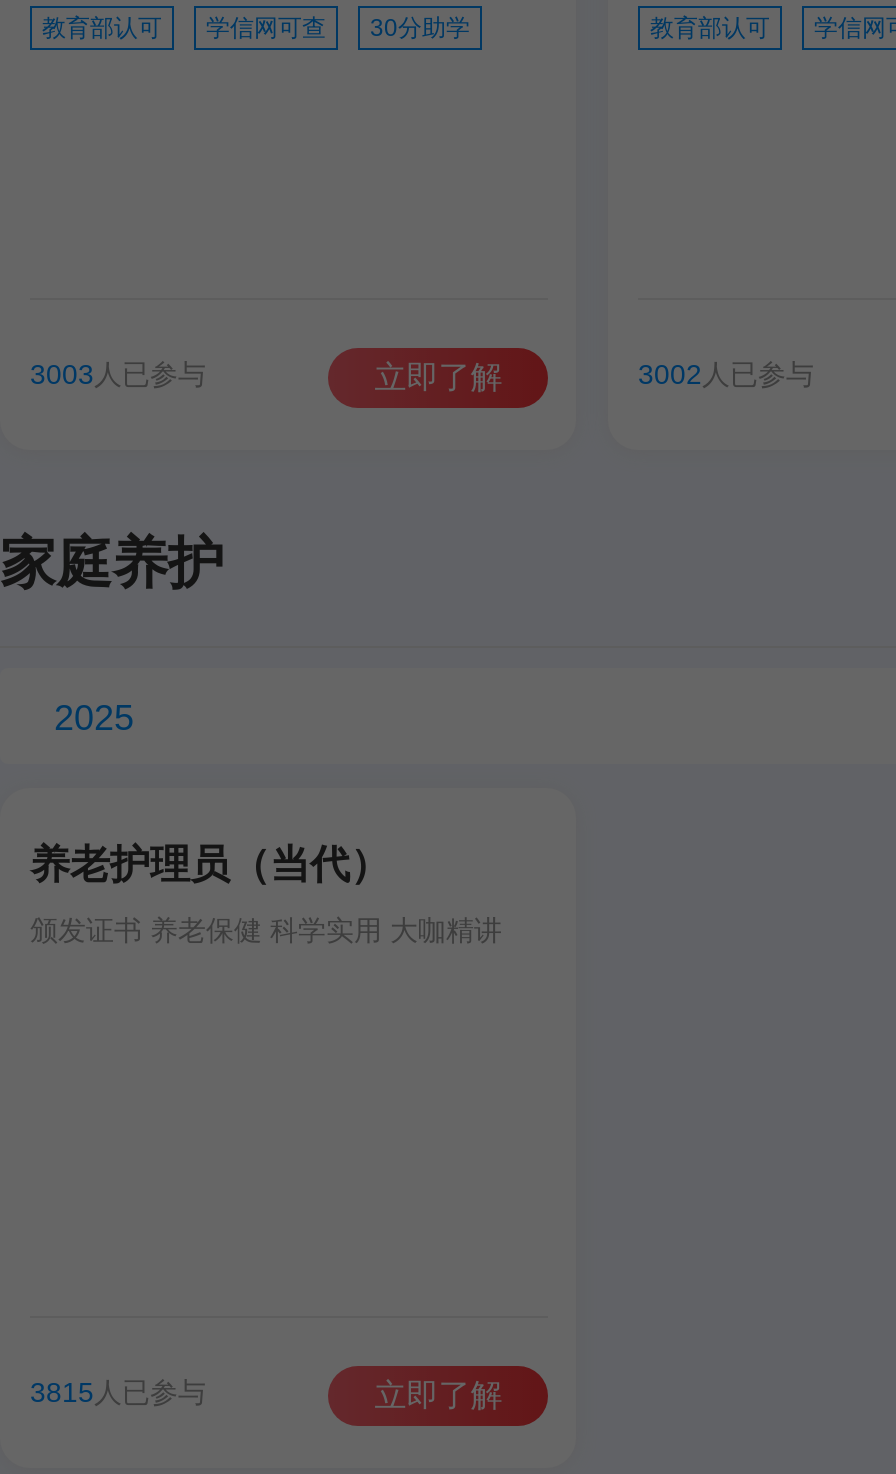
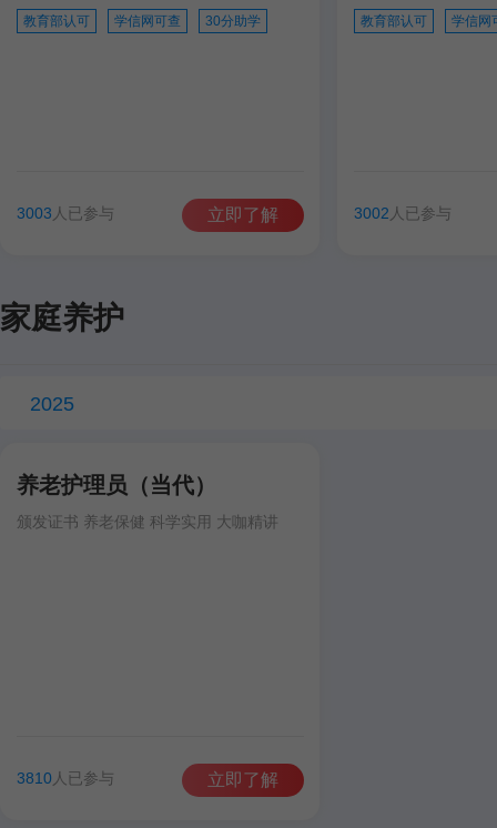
[30,1376,206,1408] 3815人已参与 -> [17,769,114,787] 3810人已参与

